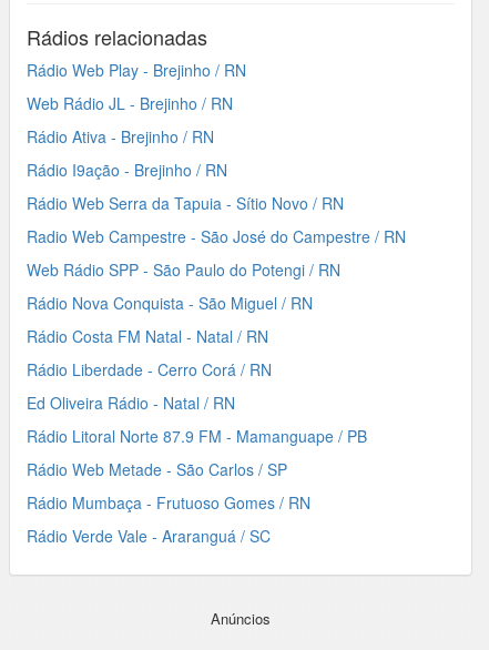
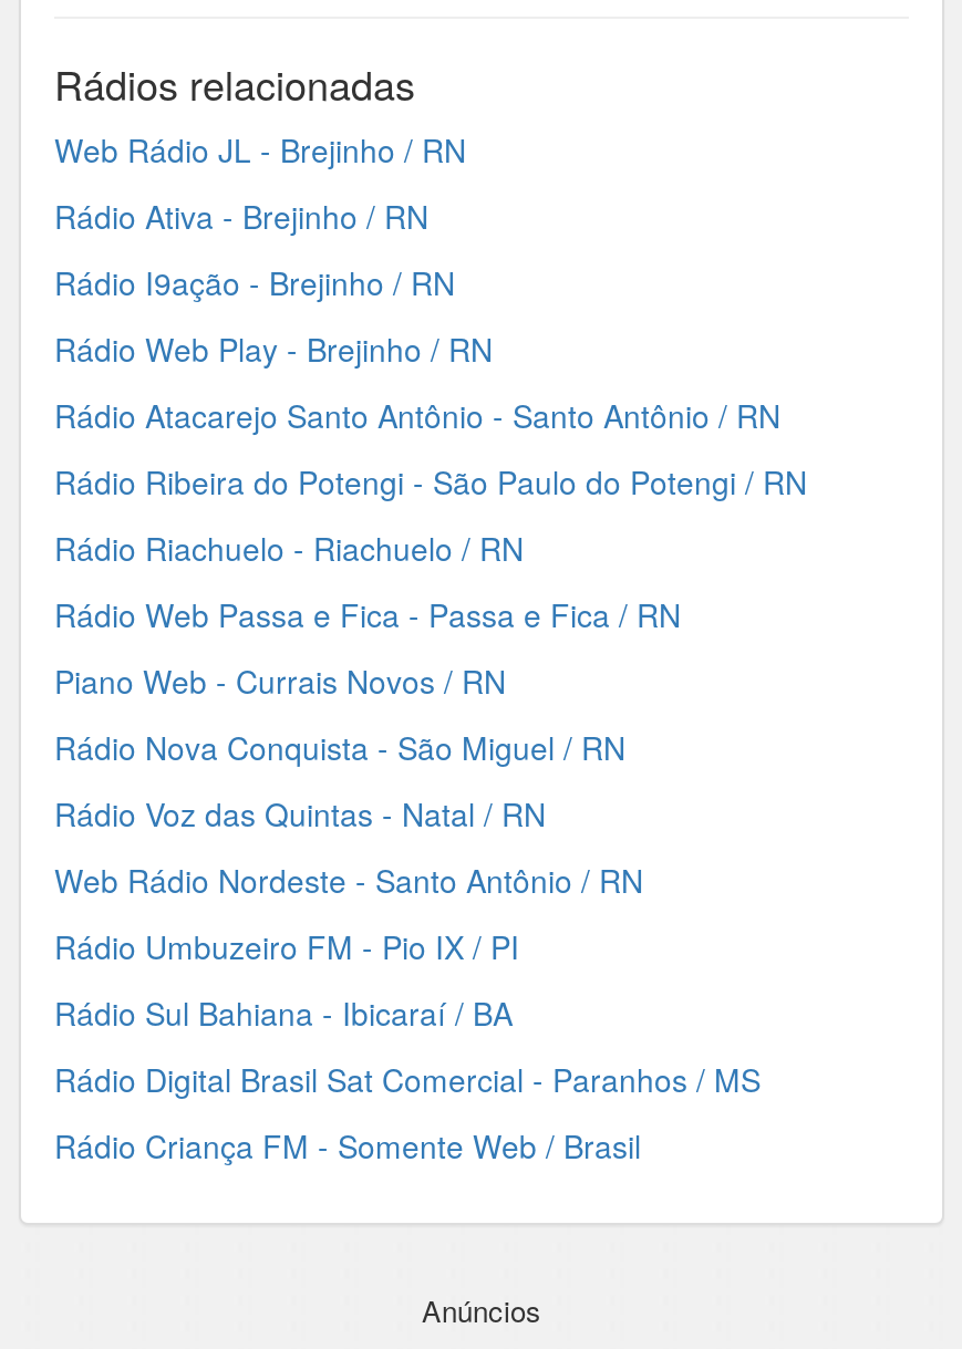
moved [27,59,246,81] -> [54,327,493,371]: Rádio Web Play - Brejinho / RN
moved [27,92,233,181] -> [54,128,466,305]: Web Rádio JL - Brejinho / RN | Rádio Ativa - Brejinho / RN | Rádio I9ação - Brejinho / RN
[27,192,406,281] Rádio Web Serra da Tapuia - Sítio Novo / RN | Radio Web Campestre - São José do Campestre / RN | Web Rádio SPP - São Paulo do Potengi / RN -> [54,393,807,703] Rádio Atacarejo Santo Antônio - Santo Antônio / RN | Rádio Ribeira do Potengi - São Paulo do Potengi / RN | Rádio Riachuelo - Riachuelo / RN | Rádio Web Passa e Fica - Passa e Fica / RN | Piano Web - Currais Novos / RN
moved [27,292,313,314] -> [54,725,625,770]: Rádio Nova Conquista - São Miguel / RN
[27,325,367,547] Rádio Costa FM Natal - Natal / RN | Rádio Liberdade - Cerro Corá / RN | Ed Oliveira Rádio - Natal / RN | Rádio Litoral Norte 87.9 FM - Mamanguape / PB | Rádio Web Metade - São Carlos / SP | Rádio Mumbaça - Frutuoso Gomes / RN | Rádio Verde Vale - Araranguá / SC -> [54,792,761,1168] Rádio Voz das Quintas - Natal / RN | Web Rádio Nordeste - Santo Antônio / RN | Rádio Umbuzeiro FM - Pio IX / PI | Rádio Sul Bahiana - Ibicaraí / BA | Rádio Digital Brasil Sat Comercial - Paranhos / MS | Rádio Criança FM - Somente Web / Brasil

